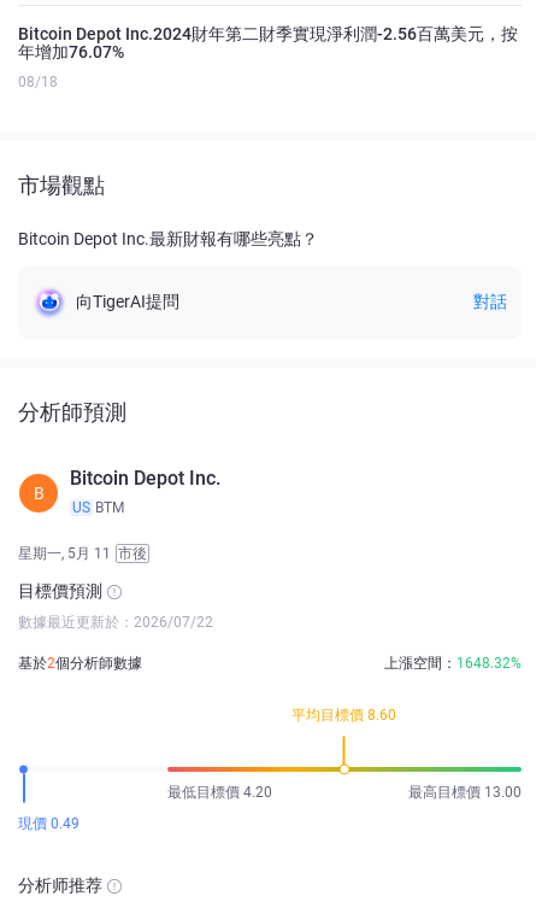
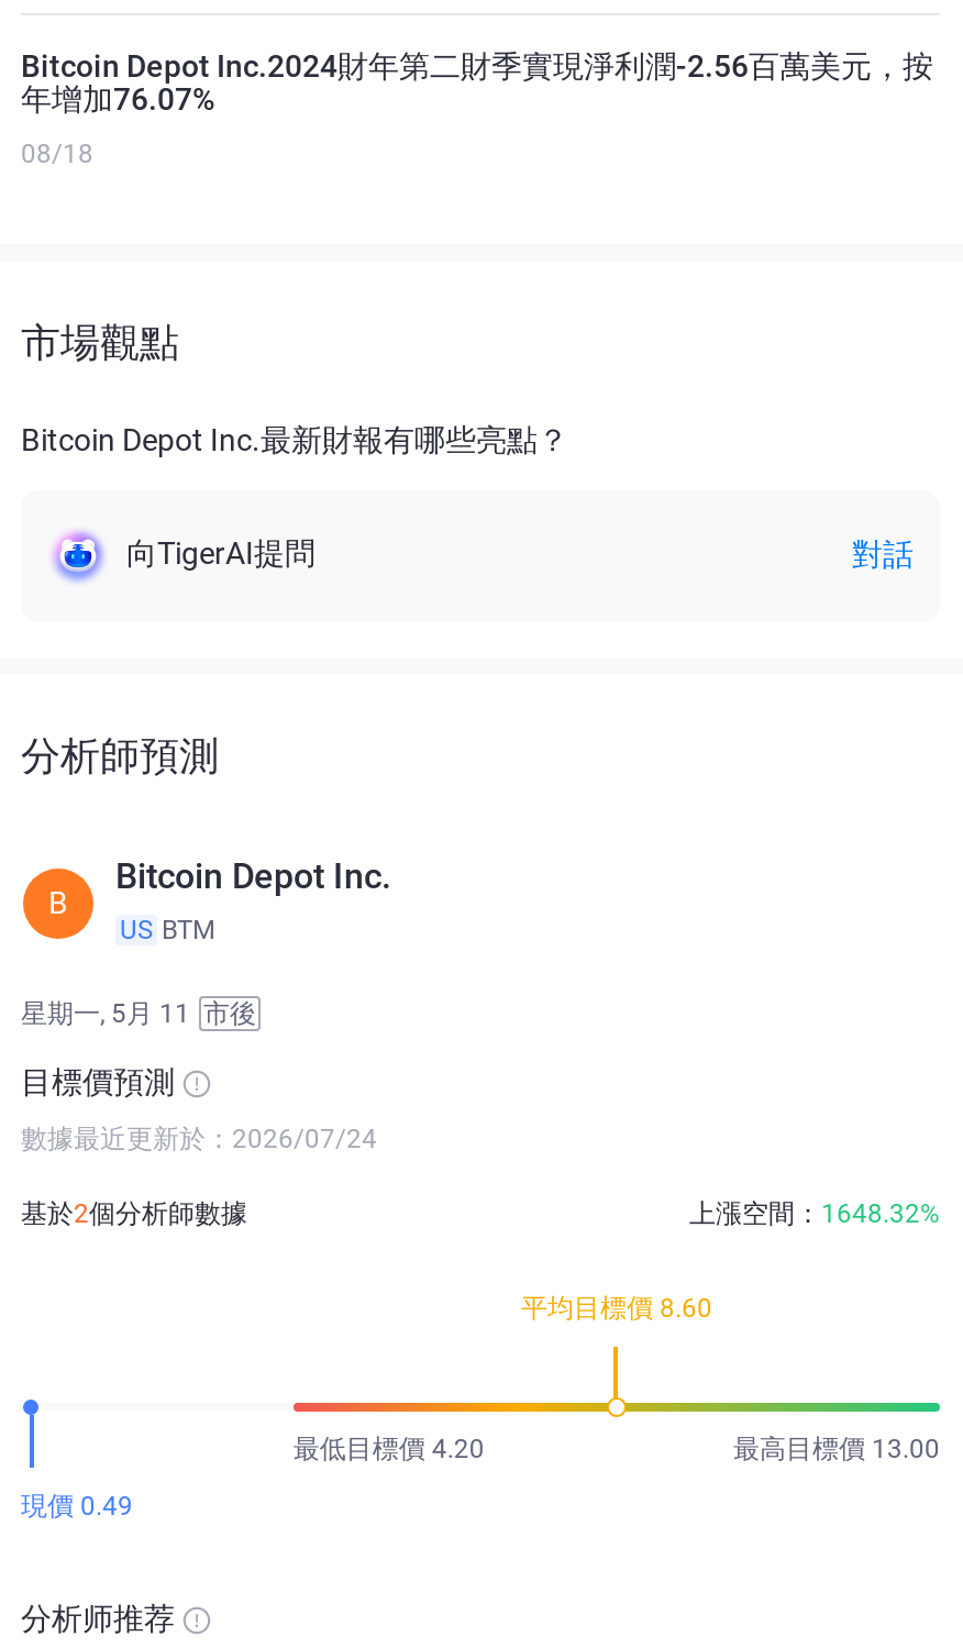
[18,614,213,631] 數據最近更新於：2026/07/22 -> [21,1123,377,1154] 數據最近更新於：2026/07/24

